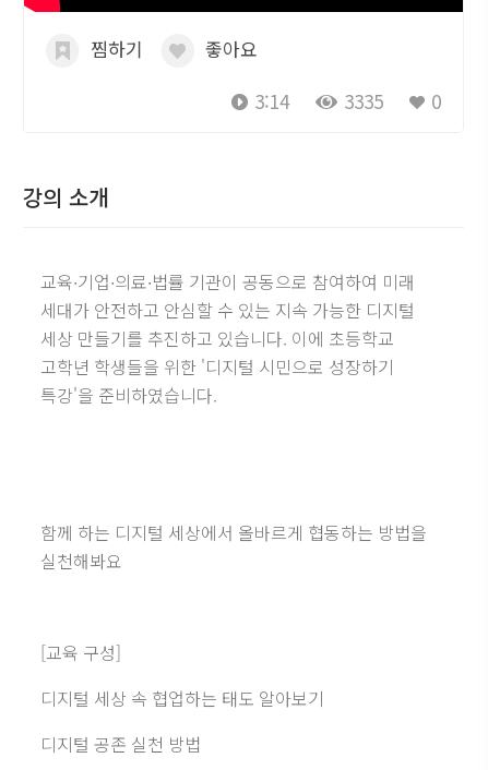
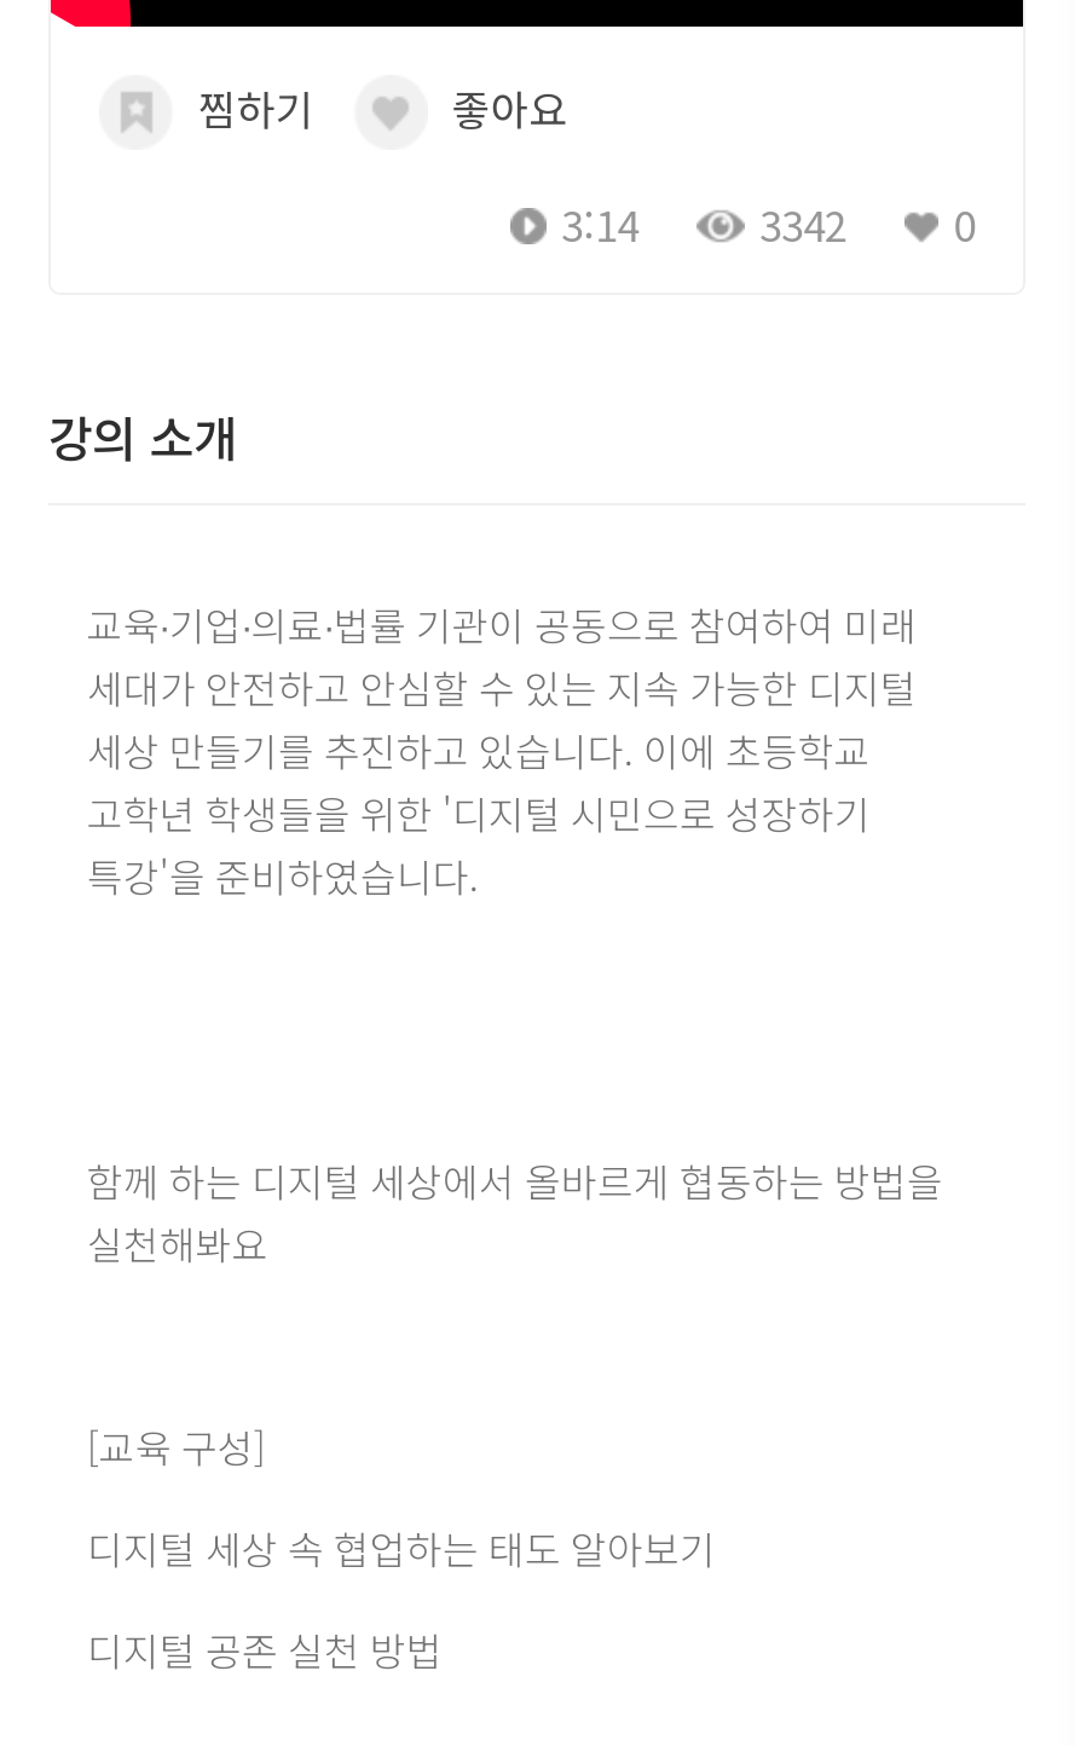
[255,88,441,115] 3:14 3335 0 -> [562,195,975,255] 3:14 3342 0

